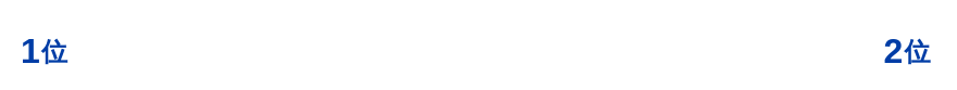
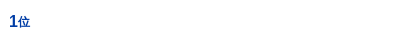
[884,33,904,70] 2 -> none

